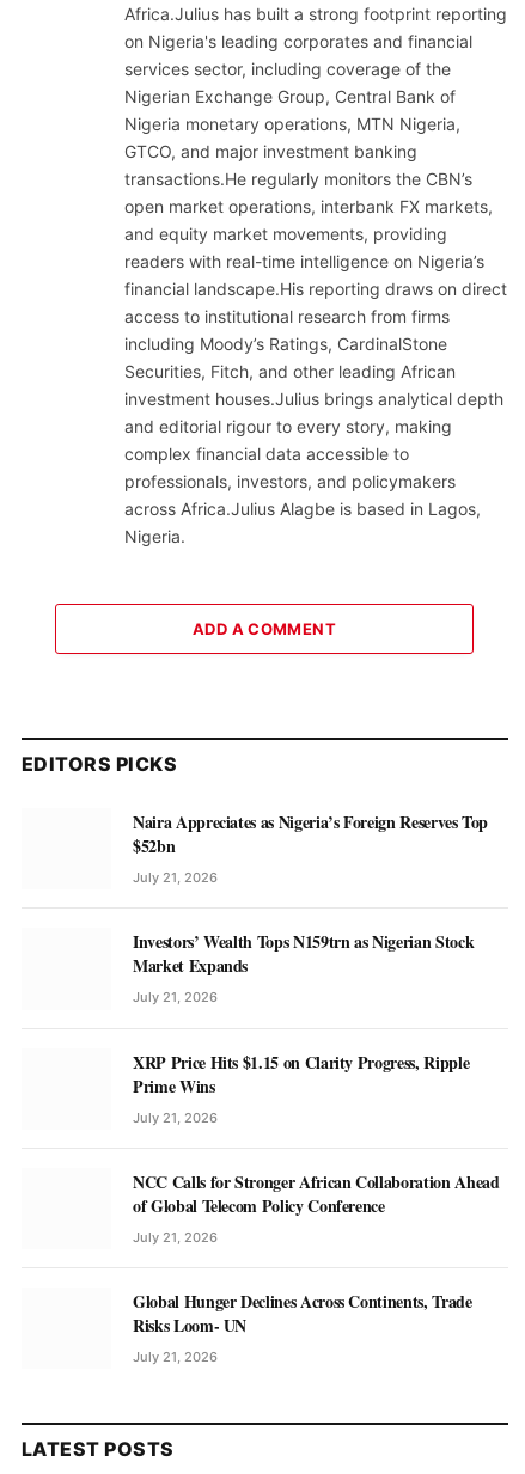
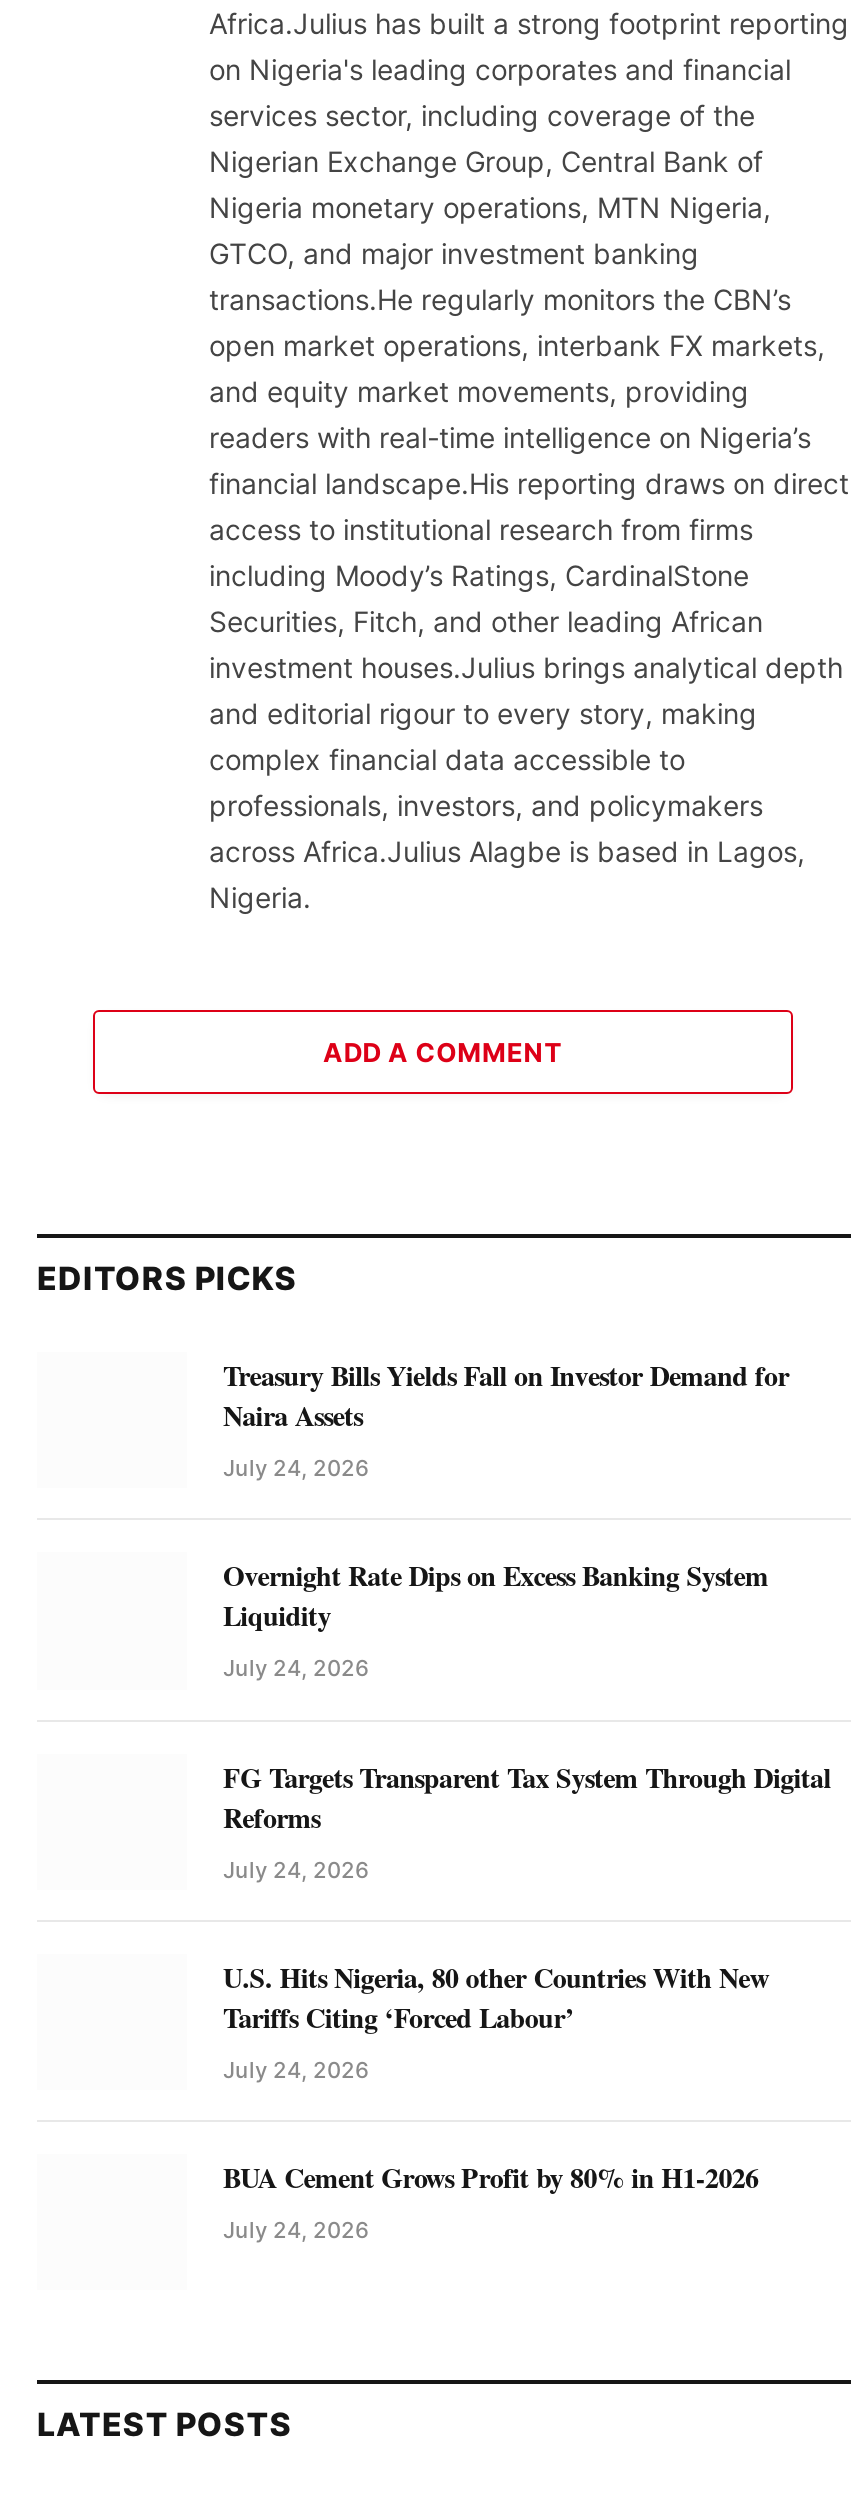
[133,810,488,886] Naira Appreciates as Nigeria’s Foreign Reserves Top | $52bn | July 21, 2026 -> [223,1354,789,1482] Treasury Bills Yields Fall on Investor Demand for | Naira Assets | July 24, 2026
[133,929,474,1006] Investors’ Wealth Tops N159trn as Nigerian Stock | Market Expands | July 21, 2026 -> [223,1555,768,1683] Overnight Rate Dips on Excess Banking System | Liquidity | July 24, 2026
[133,1049,469,1126] XRP Price Hits $1.15 on Clarity Progress, Ripple | Prime Wins | July 21, 2026 -> [223,1755,831,1883] FG Targets Transparent Tax System Through Digital | Reforms | July 24, 2026
[133,1169,499,1245] NCC Calls for Stronger African Collaboration Ahead | of Global Telecom Policy Conference | July 21, 2026 -> [223,1956,769,2084] U.S. Hits Nigeria, 80 other Countries With New | Tariffs Citing ‘Forced Labour’ | July 24, 2026
[133,1289,472,1365] Global Hunger Declines Across Continents, Trade | Risks Loom- UN | July 21, 2026 -> [223,2156,758,2244] BUA Cement Grows Profit by 80% in H1-2026 | July 24, 2026

